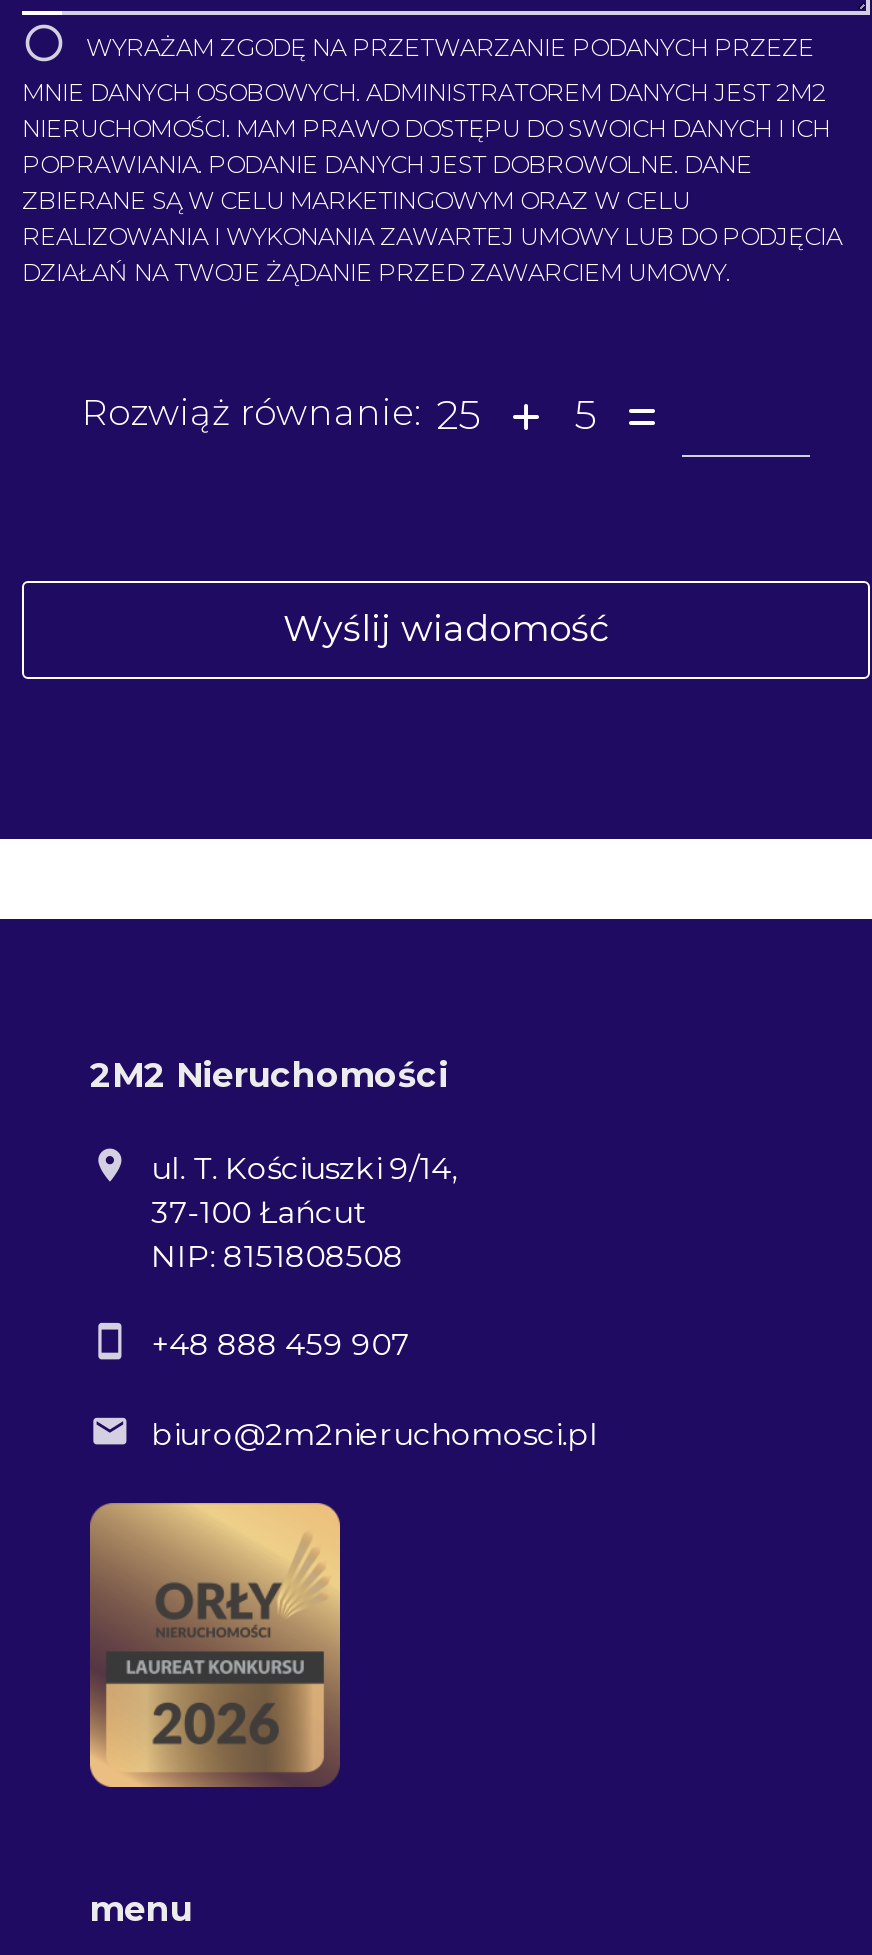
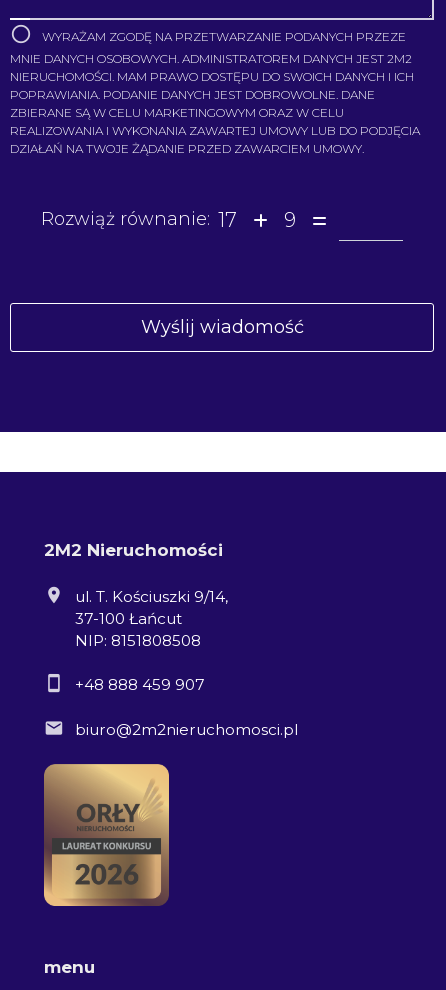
[82,390,480,438] Rozwiąż równanie: 25 -> [41,207,237,231] Rozwiąż równanie: 17
[574,390,596,438] 5 -> [284,207,296,231] 9

